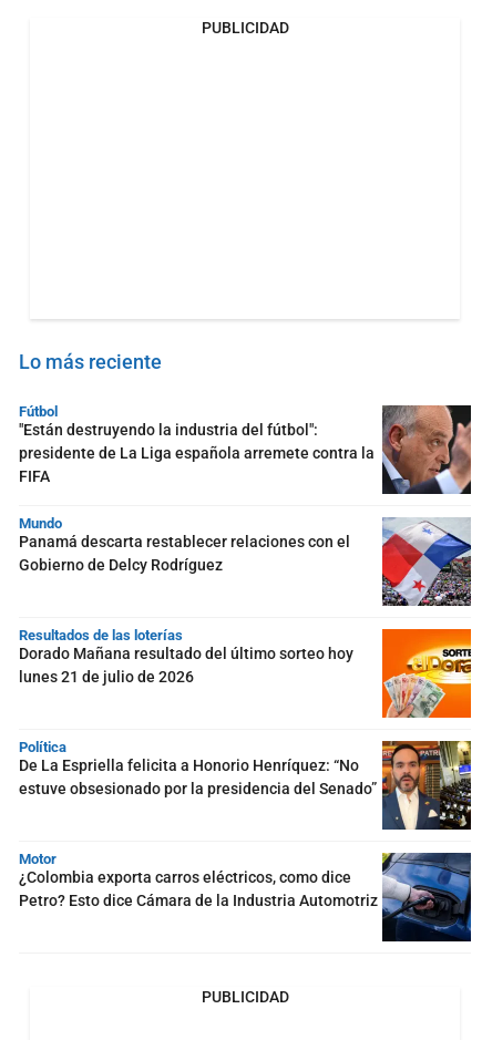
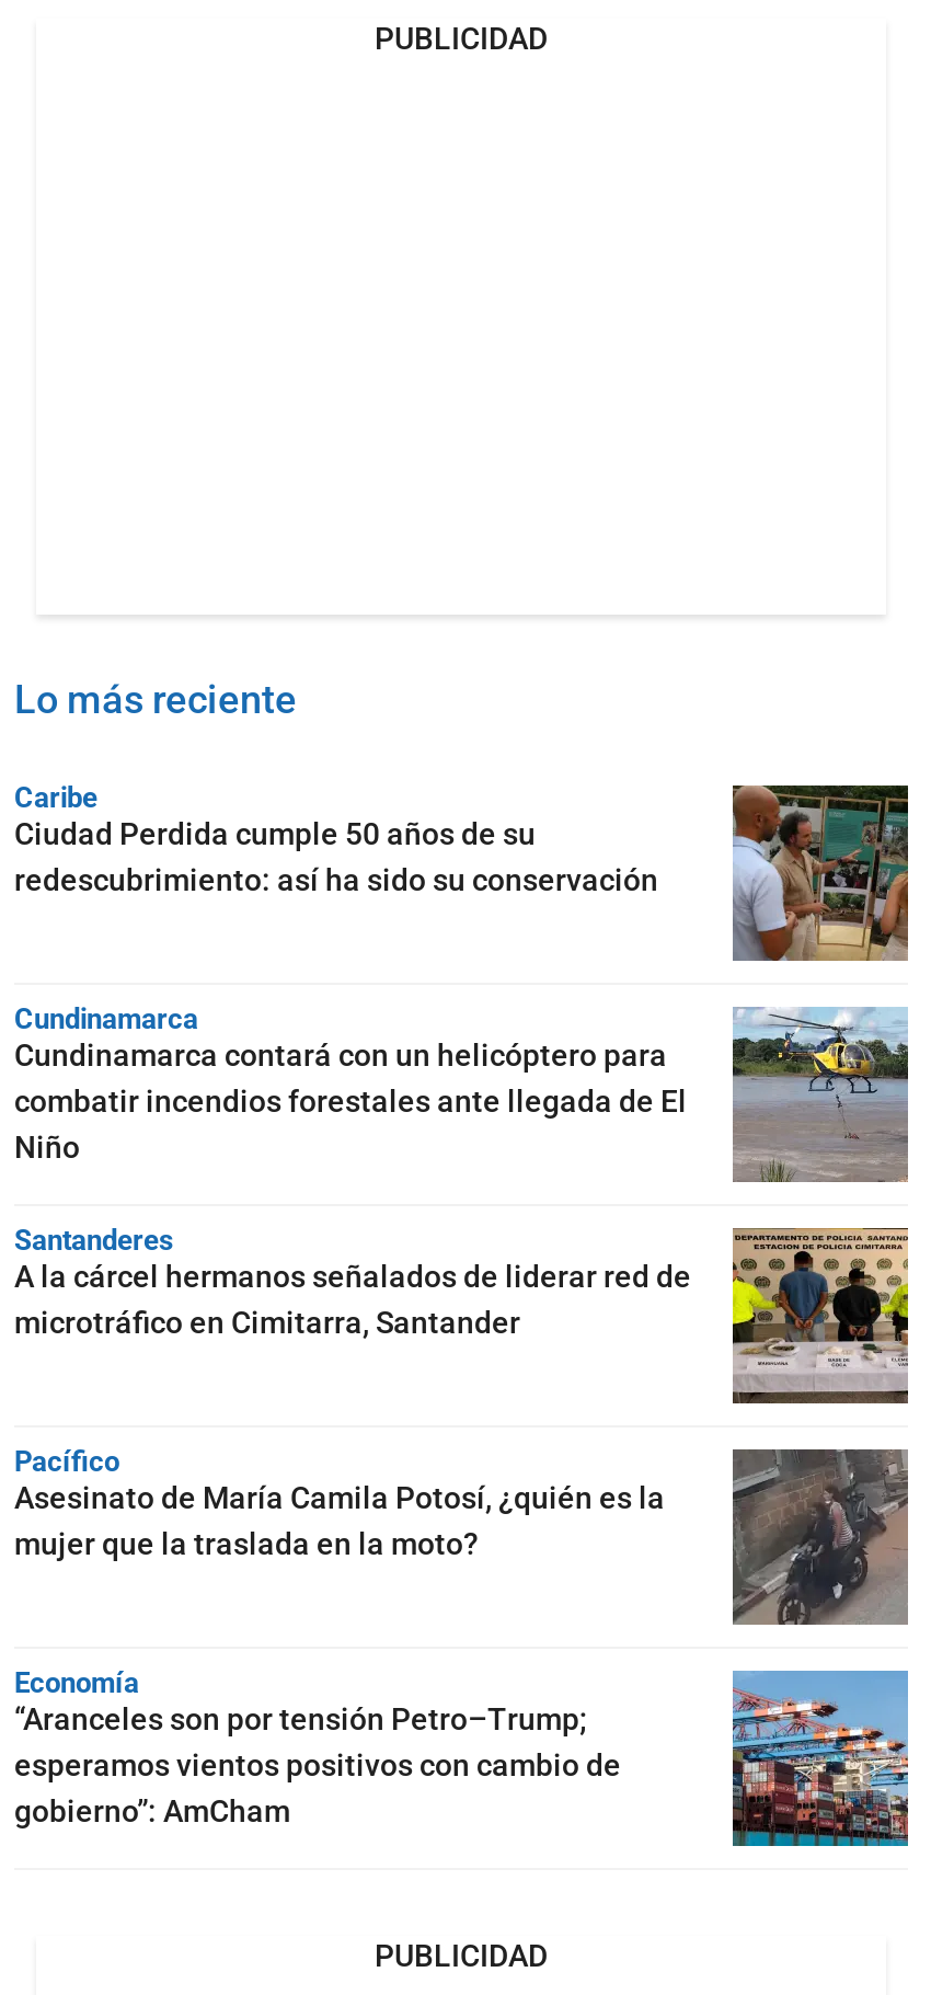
[19,403,472,495] [image] | Fútbol | "Están destruyendo la industria del fútbol": | presidente de La Liga española arremete contra la | FIFA -> [14,781,910,963] [image] | Caribe | Ciudad Perdida cumple 50 años de su | redescubrimiento: así ha sido su conservación
[19,515,472,607] [image] | Mundo | Panamá descarta restablecer relaciones con el | Gobierno de Delcy Rodríguez -> [14,1002,910,1184] [image] | Cundinamarca | Cundinamarca contará con un helicóptero para | combatir incendios forestales ante llegada de El | Niño
[19,627,472,719] [image] | Resultados de las loterías | Dorado Mañana resultado del último sorteo hoy | lunes 21 de julio de 2026 -> [14,1224,910,1406] [image] | Santanderes | A la cárcel hermanos señalados de liderar red de | microtráfico en Cimitarra, Santander
[19,739,472,831] [image] | Política | De La Espriella felicita a Honorio Henríquez: “No | estuve obsesionado por la presidencia del Senado” -> [14,1445,910,1627] [image] | Pacífico | Asesinato de María Camila Potosí, ¿quién es la | mujer que la traslada en la moto?
[19,851,378,909] Motor | ¿Colombia exporta carros eléctricos, como dice | Petro? Esto dice Cámara de la Industria Automotriz -> [14,1666,621,1828] Economía | “Aranceles son por tensión Petro–Trump; | esperamos vientos positivos con cambio de | gobierno”: AmCham
[381,852,472,943] [image] -> [731,1669,910,1848] [image]

